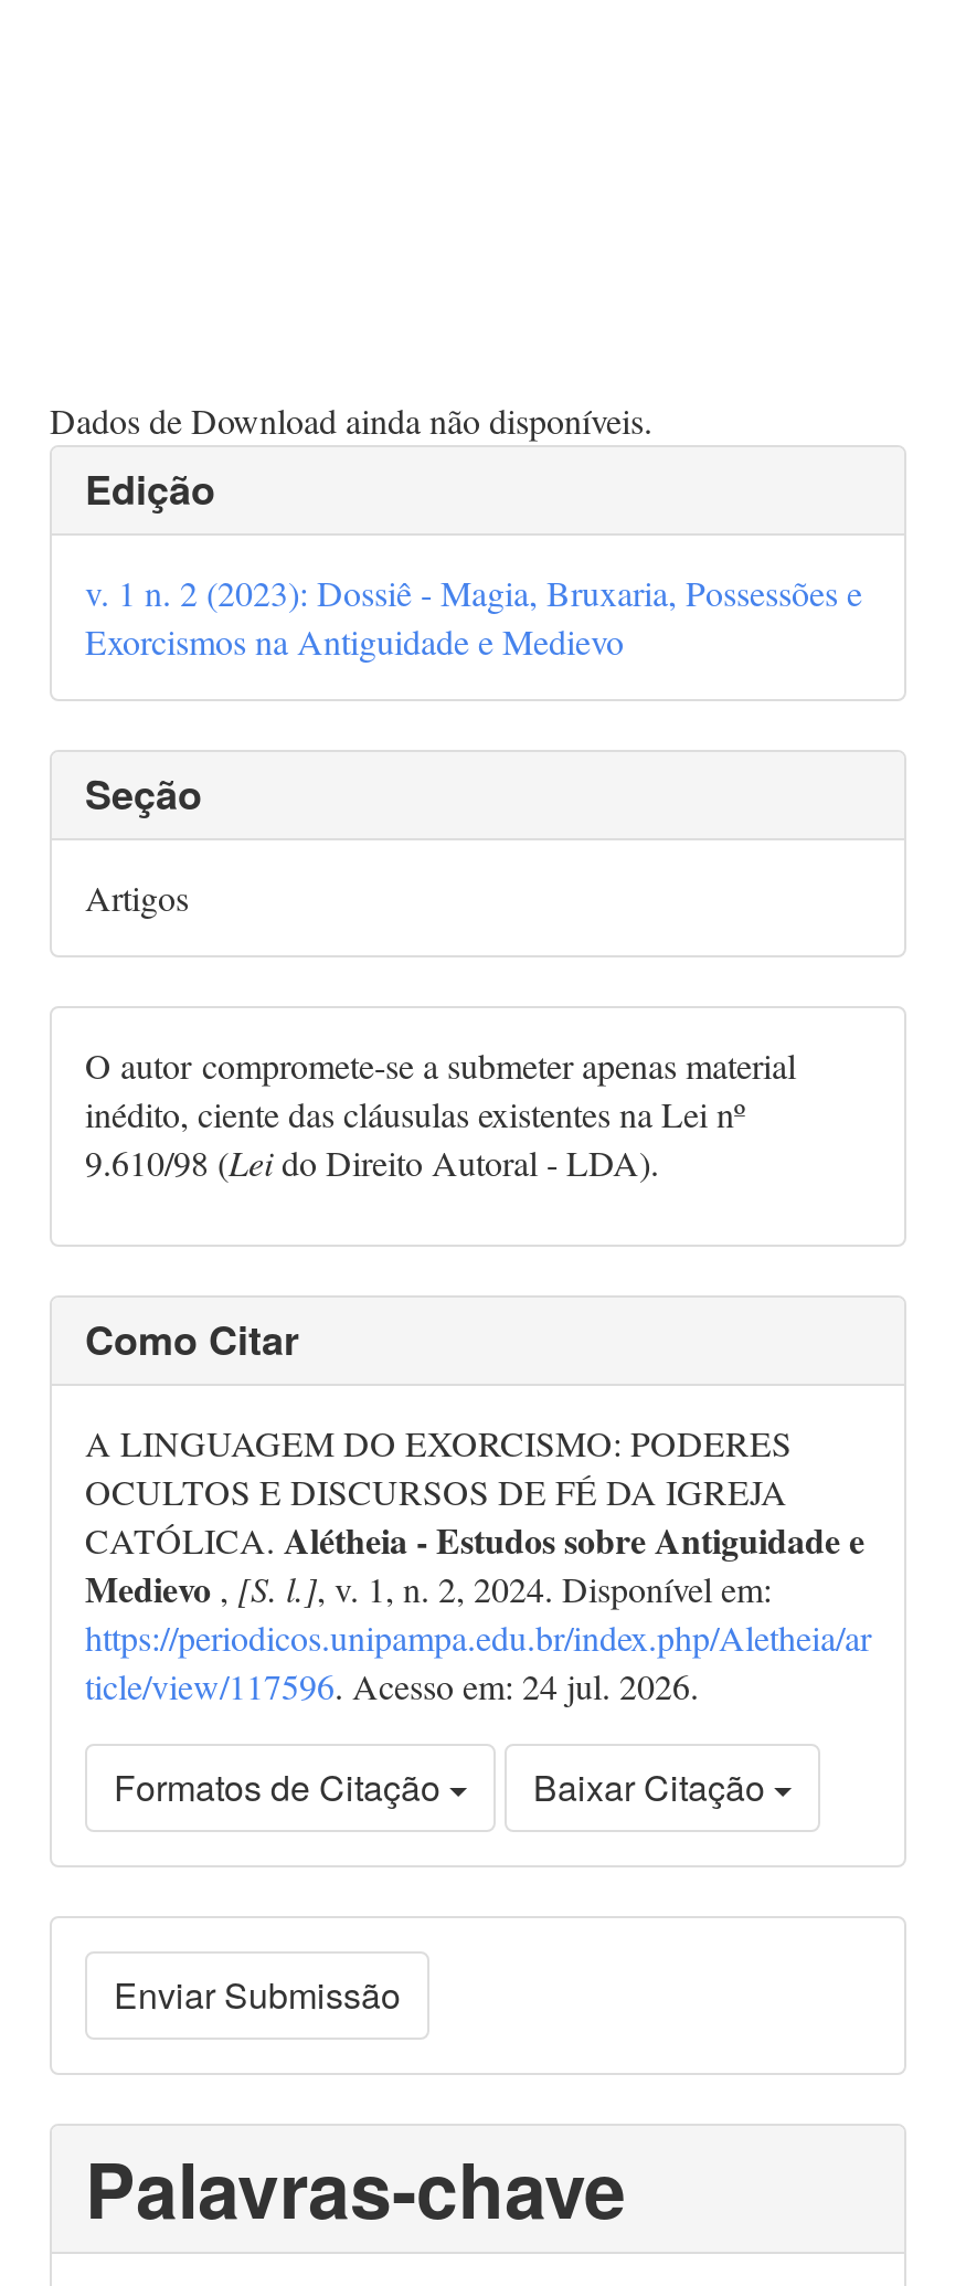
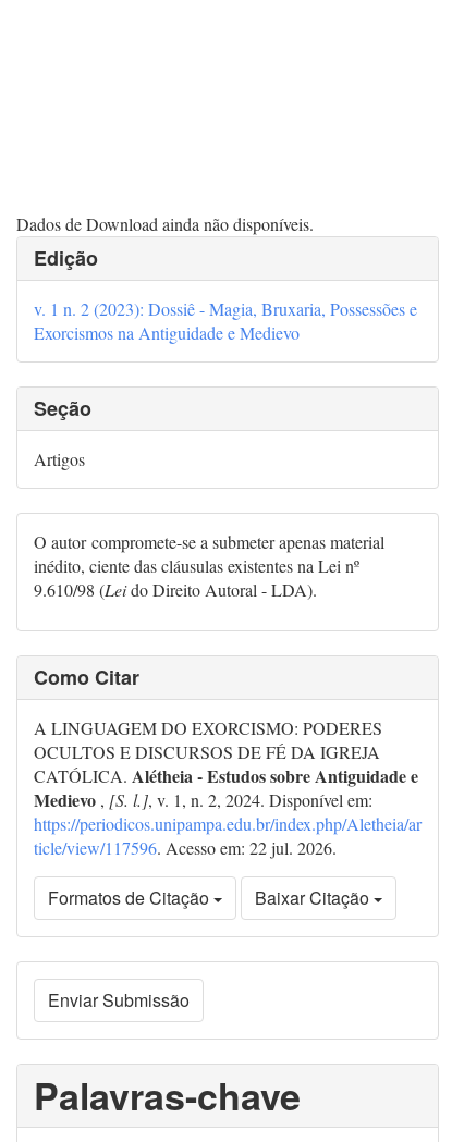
[85,1662,699,1708] ticle/view/117596. Acesso em: 24 jul. 2026. -> [34,836,337,859] ticle/view/117596. Acesso em: 22 jul. 2026.

